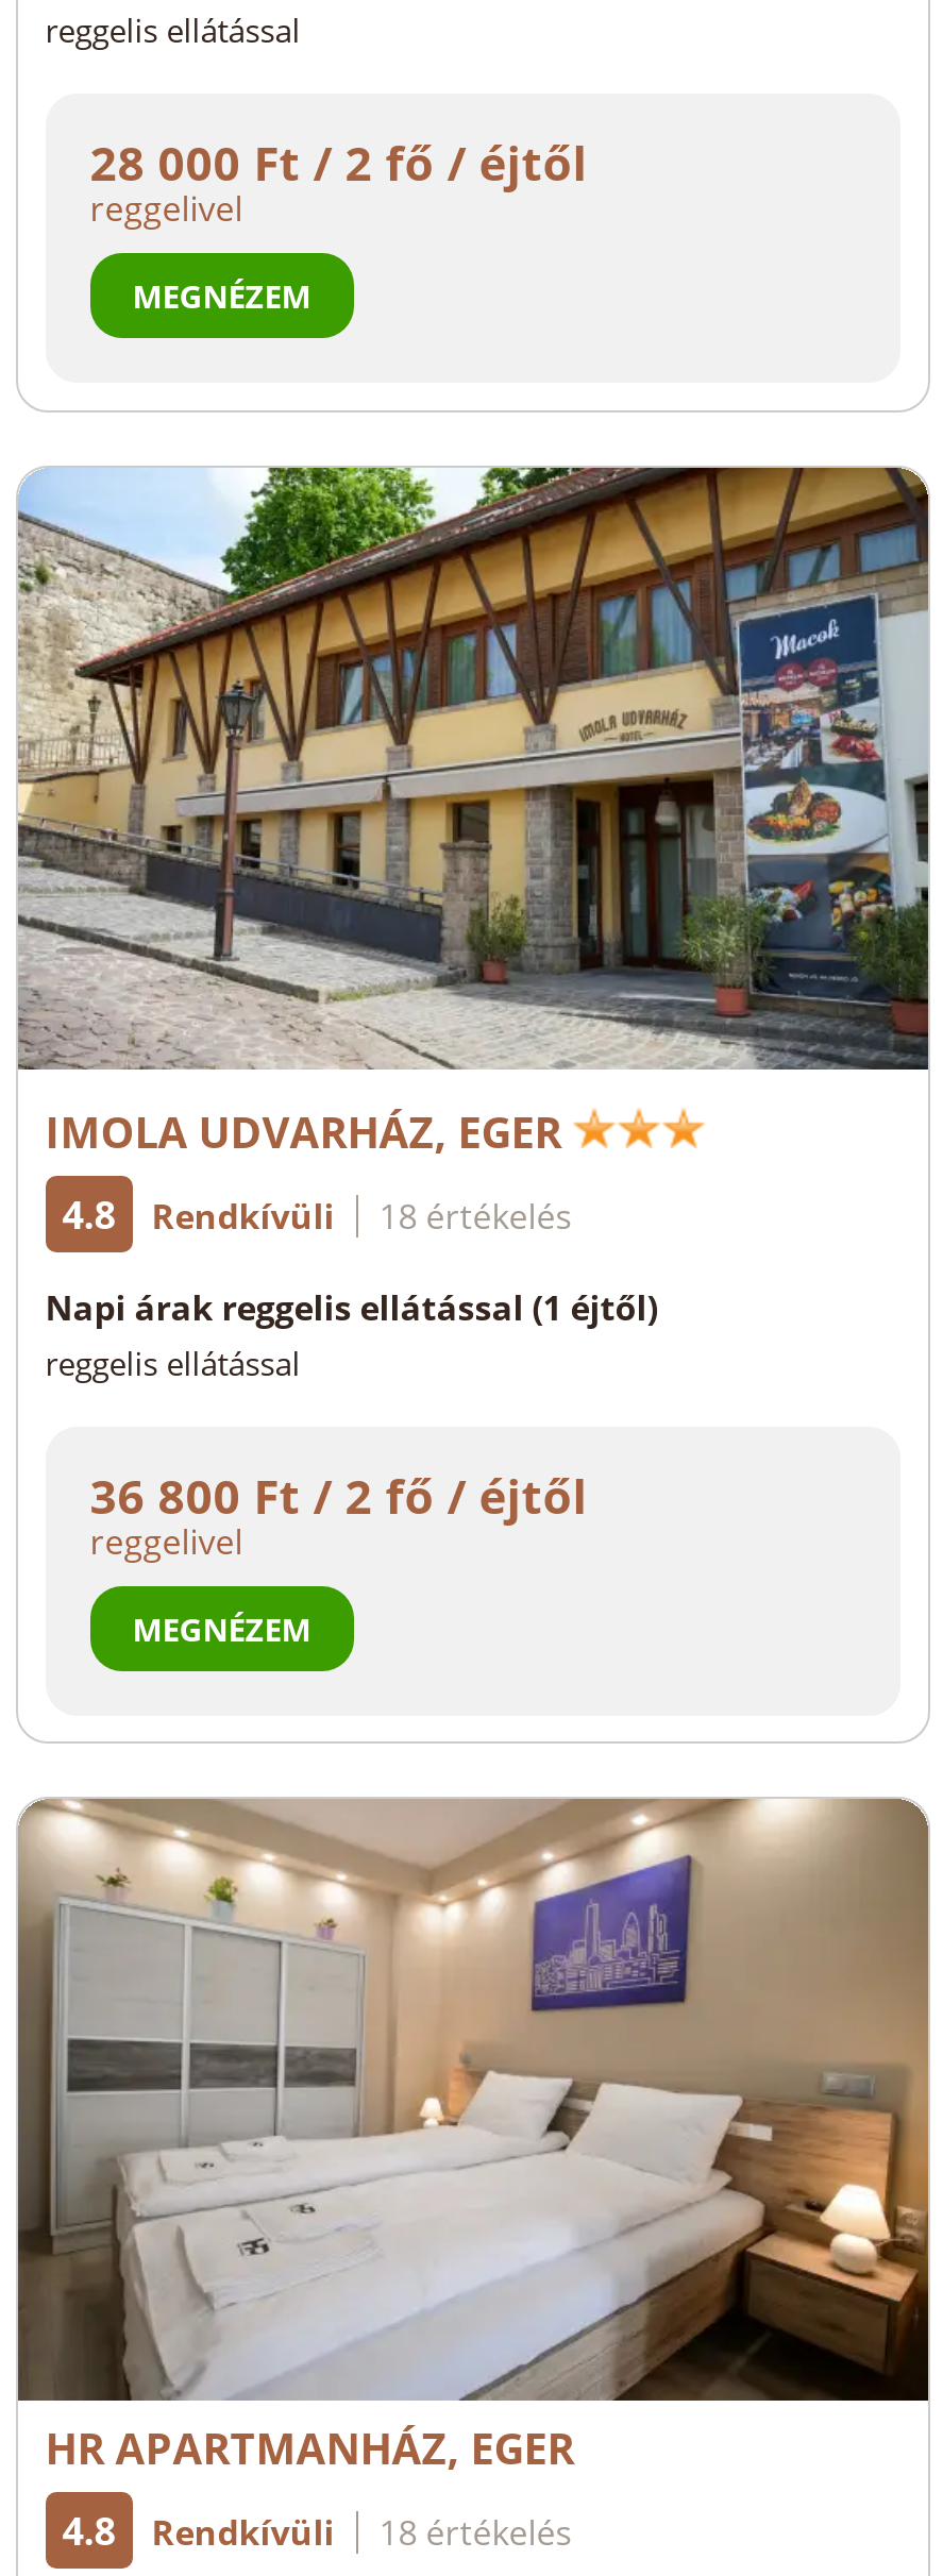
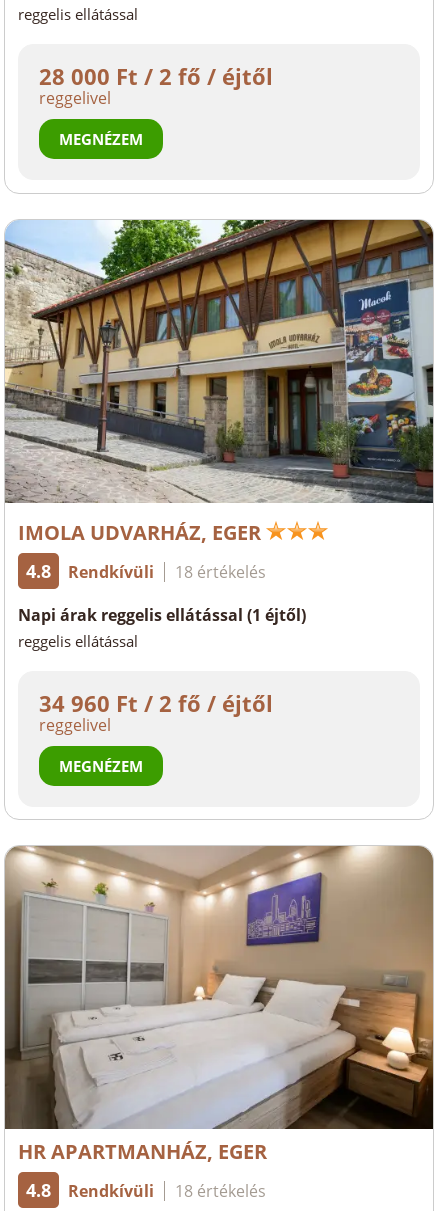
[90,1462,587,1526] 36 800 Ft / 2 fő / éjtől -> [39,688,273,718] 34 960 Ft / 2 fő / éjtől

